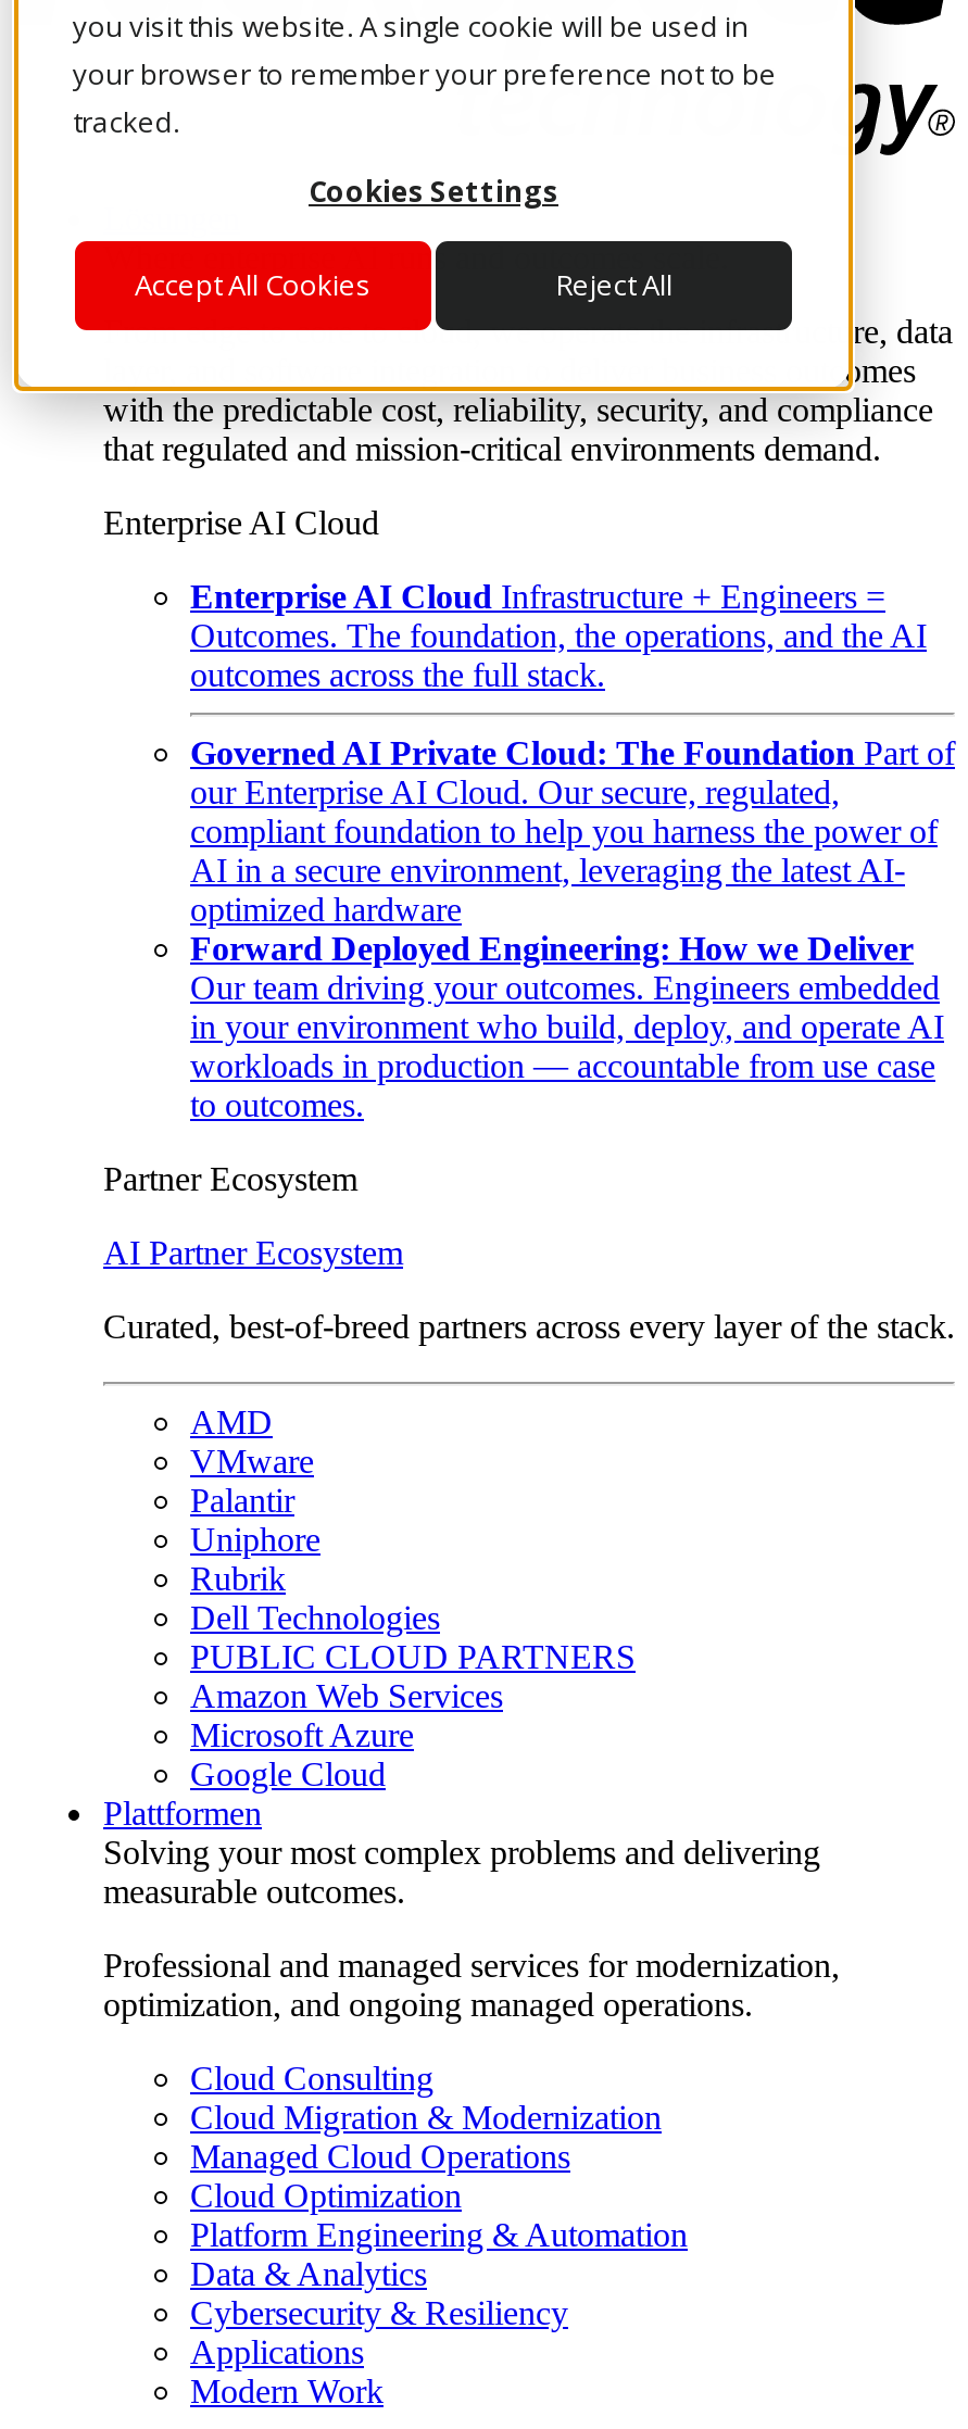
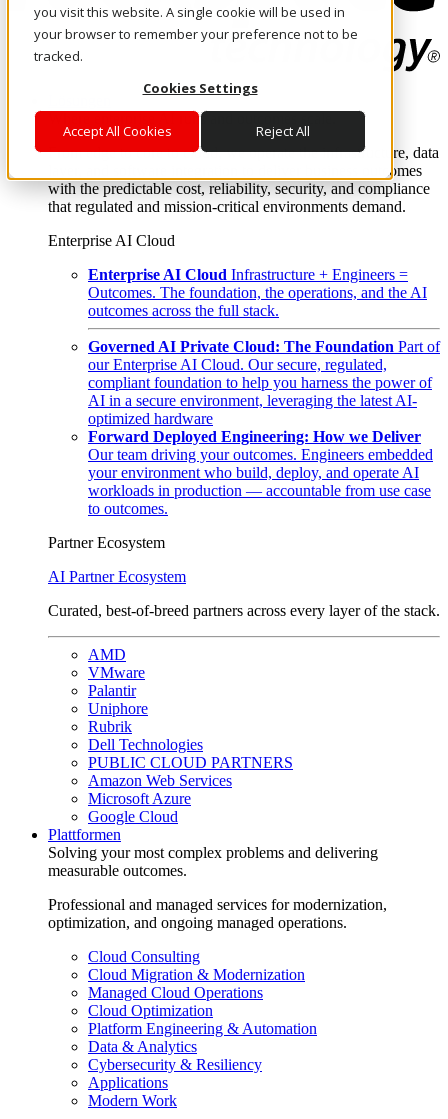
[190,1009,944,1045] in your environment who build, deploy, and operate AI -> [88,464,419,481] your environment who build, deploy, and operate AI

